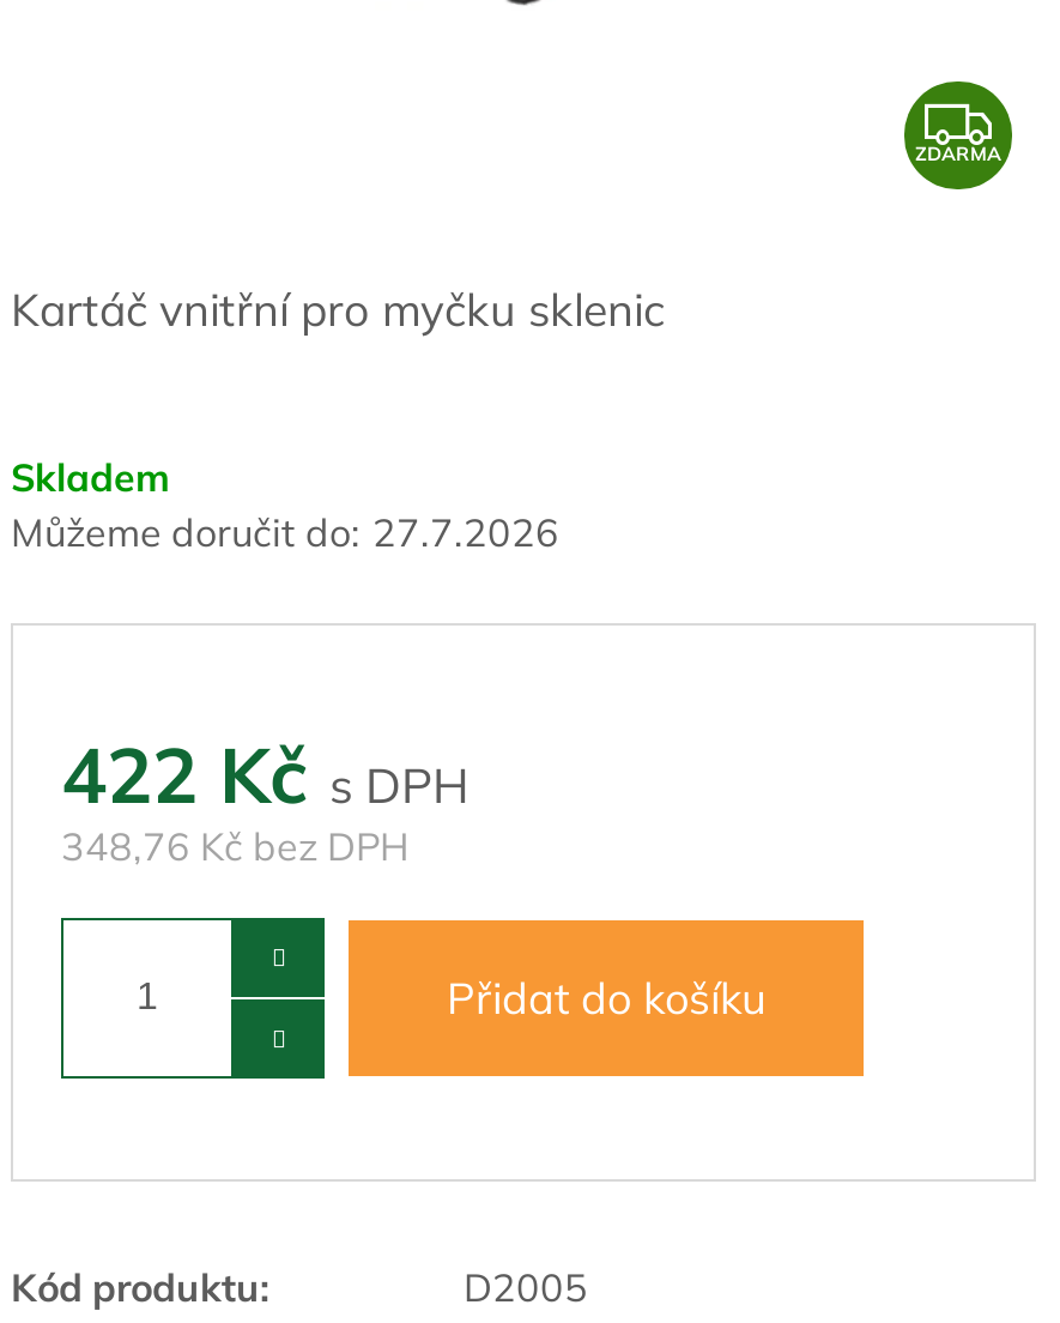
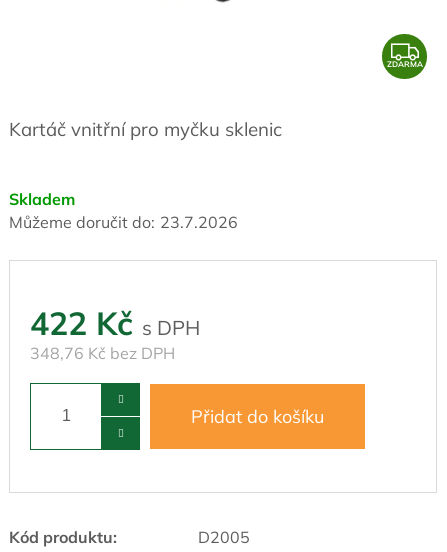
[11,507,559,555] Můžeme doručit do: 27.7.2026 -> [9,212,238,232] Můžeme doručit do: 23.7.2026

